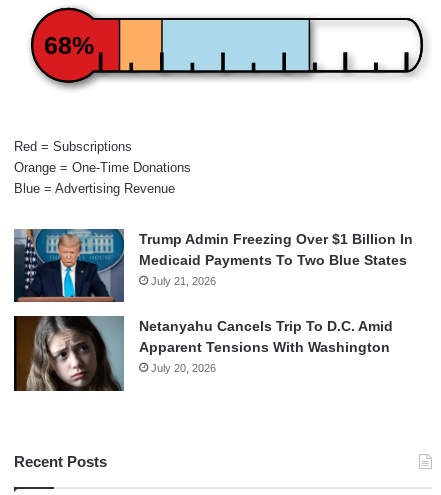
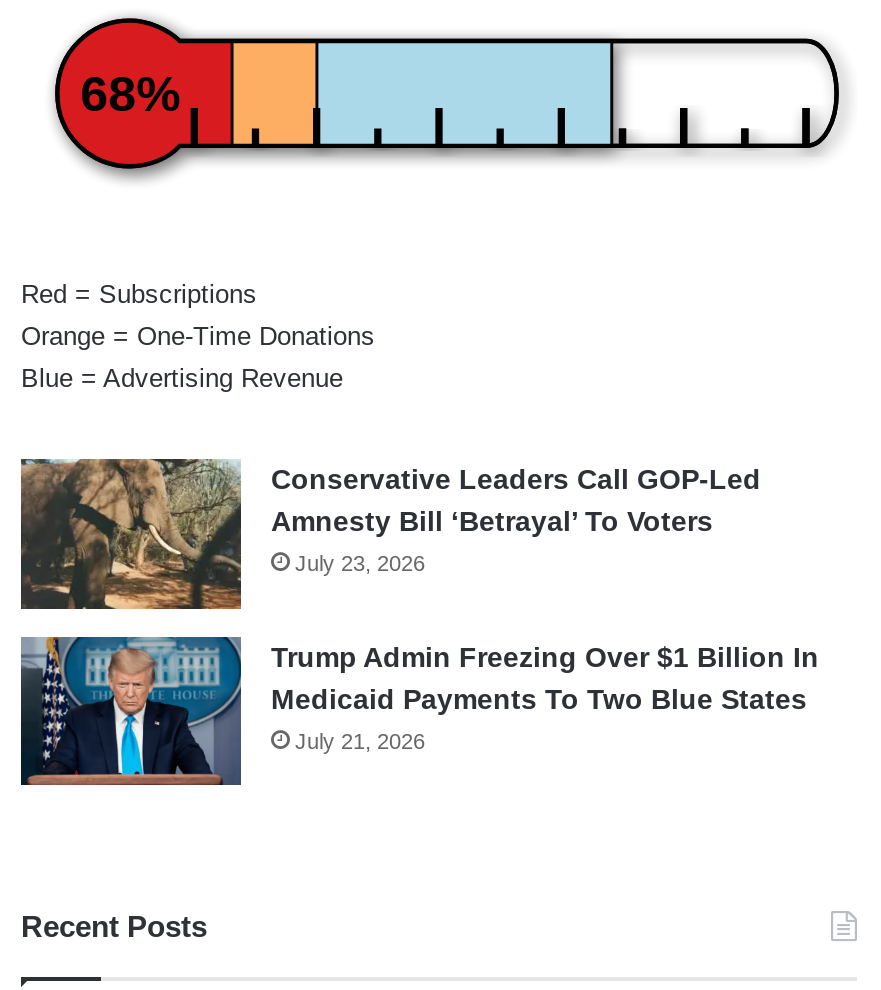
none -> [21,458,761,612] [image] | Conservative Leaders Call GOP-Led | Amnesty Bill ‘Betrayal’ To Voters | July 23, 2026
moved [13,226,413,303] -> [19,632,819,786]: [image] | Trump Admin Freezing Over $1 Billion In | Medicaid Payments To Two Blue States | July 21, 2026
[14,315,393,392] [image] | Netanyahu Cancels Trip To D.C. Amid | Apparent Tensions With Washington | July 20, 2026 -> none

